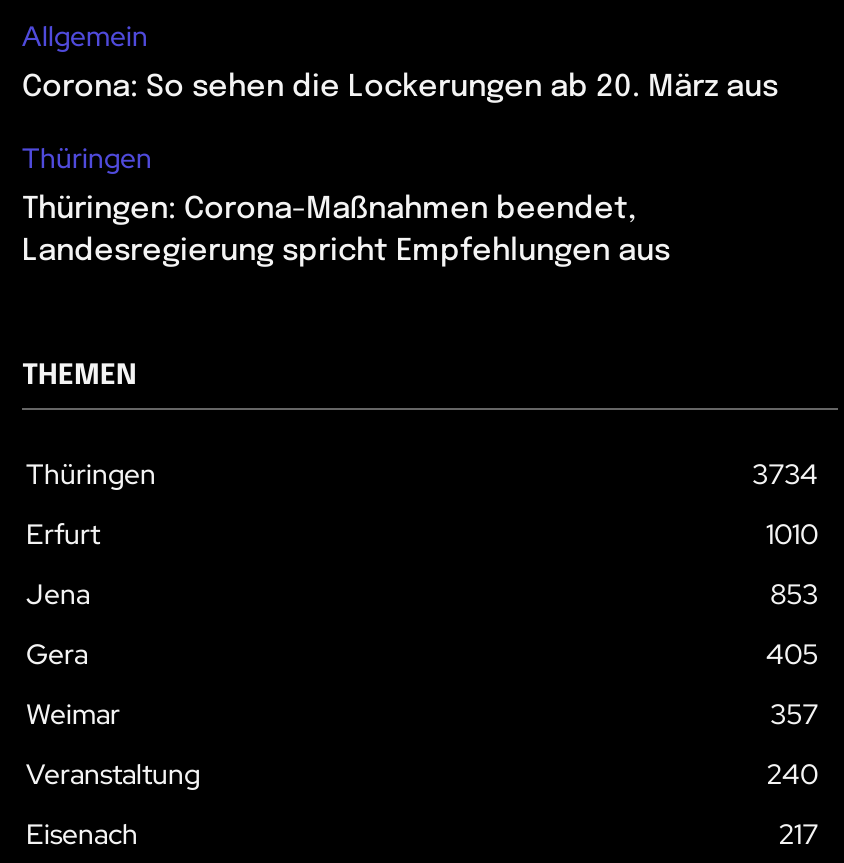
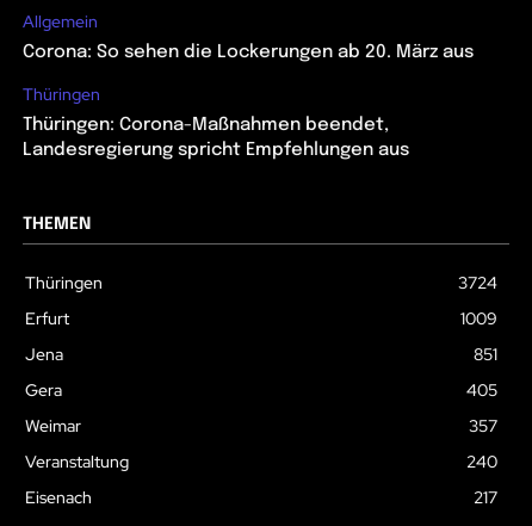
[752,455,818,491] 3734 -> [458,271,497,293] 3724
[766,515,818,551] 1010 -> [460,307,497,329] 1009
[770,575,818,611] 853 -> [474,343,497,365] 851

